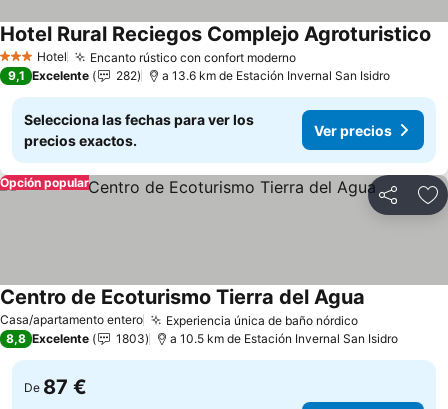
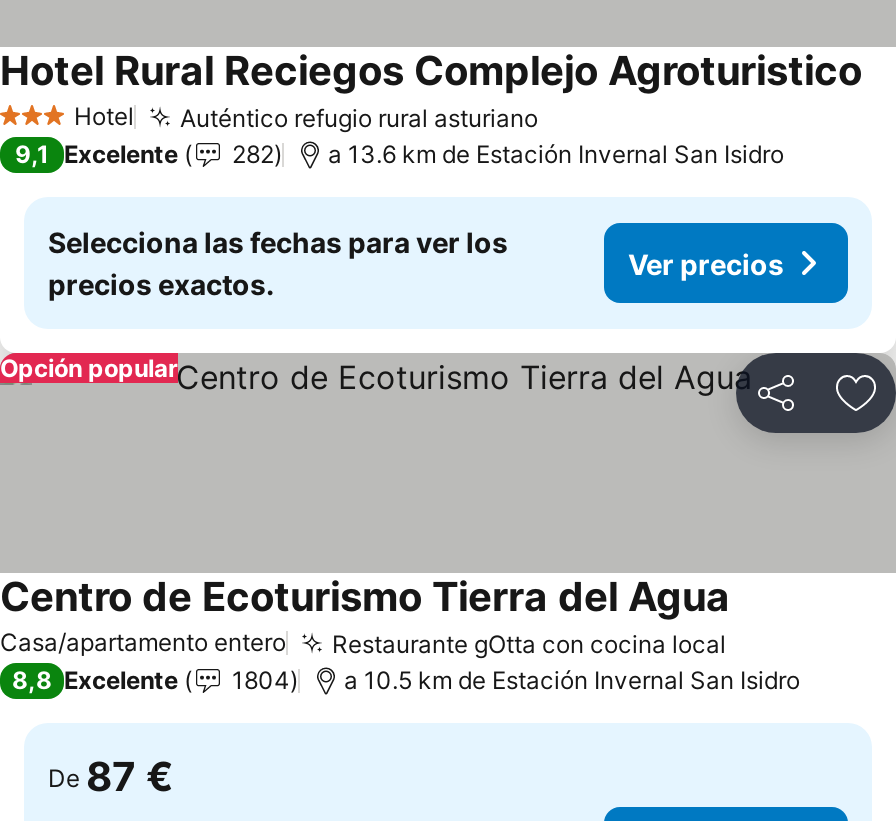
[90,49,296,64] Encanto rústico con confort moderno -> [180,102,538,132] Auténtico refugio rural asturiano
[166,312,358,327] Experiencia única de baño nórdico -> [332,628,726,658] Restaurante gOtta con cocina local
[116,331,145,346] 1803 -> [232,665,290,695] 1804

